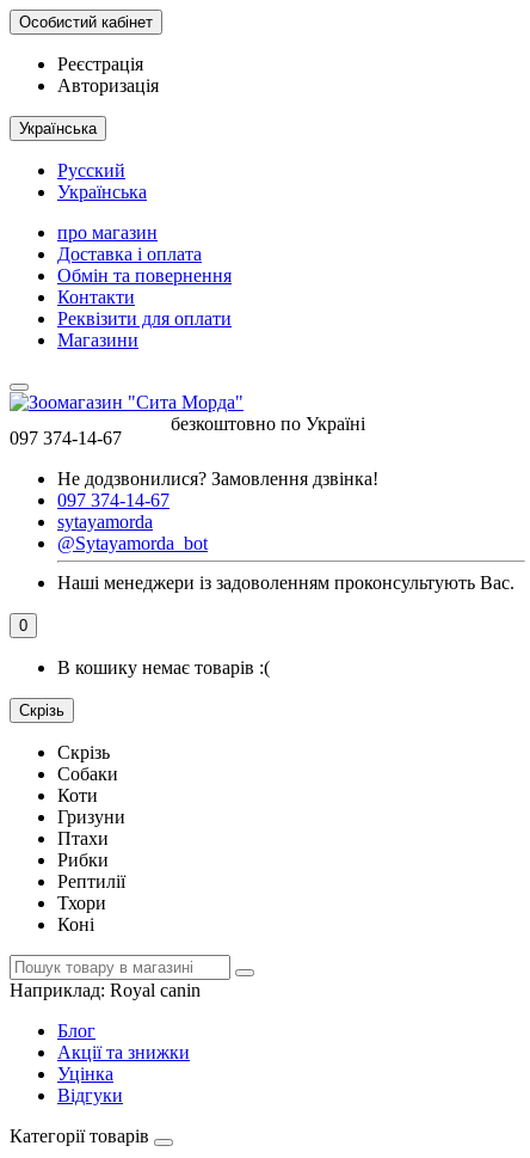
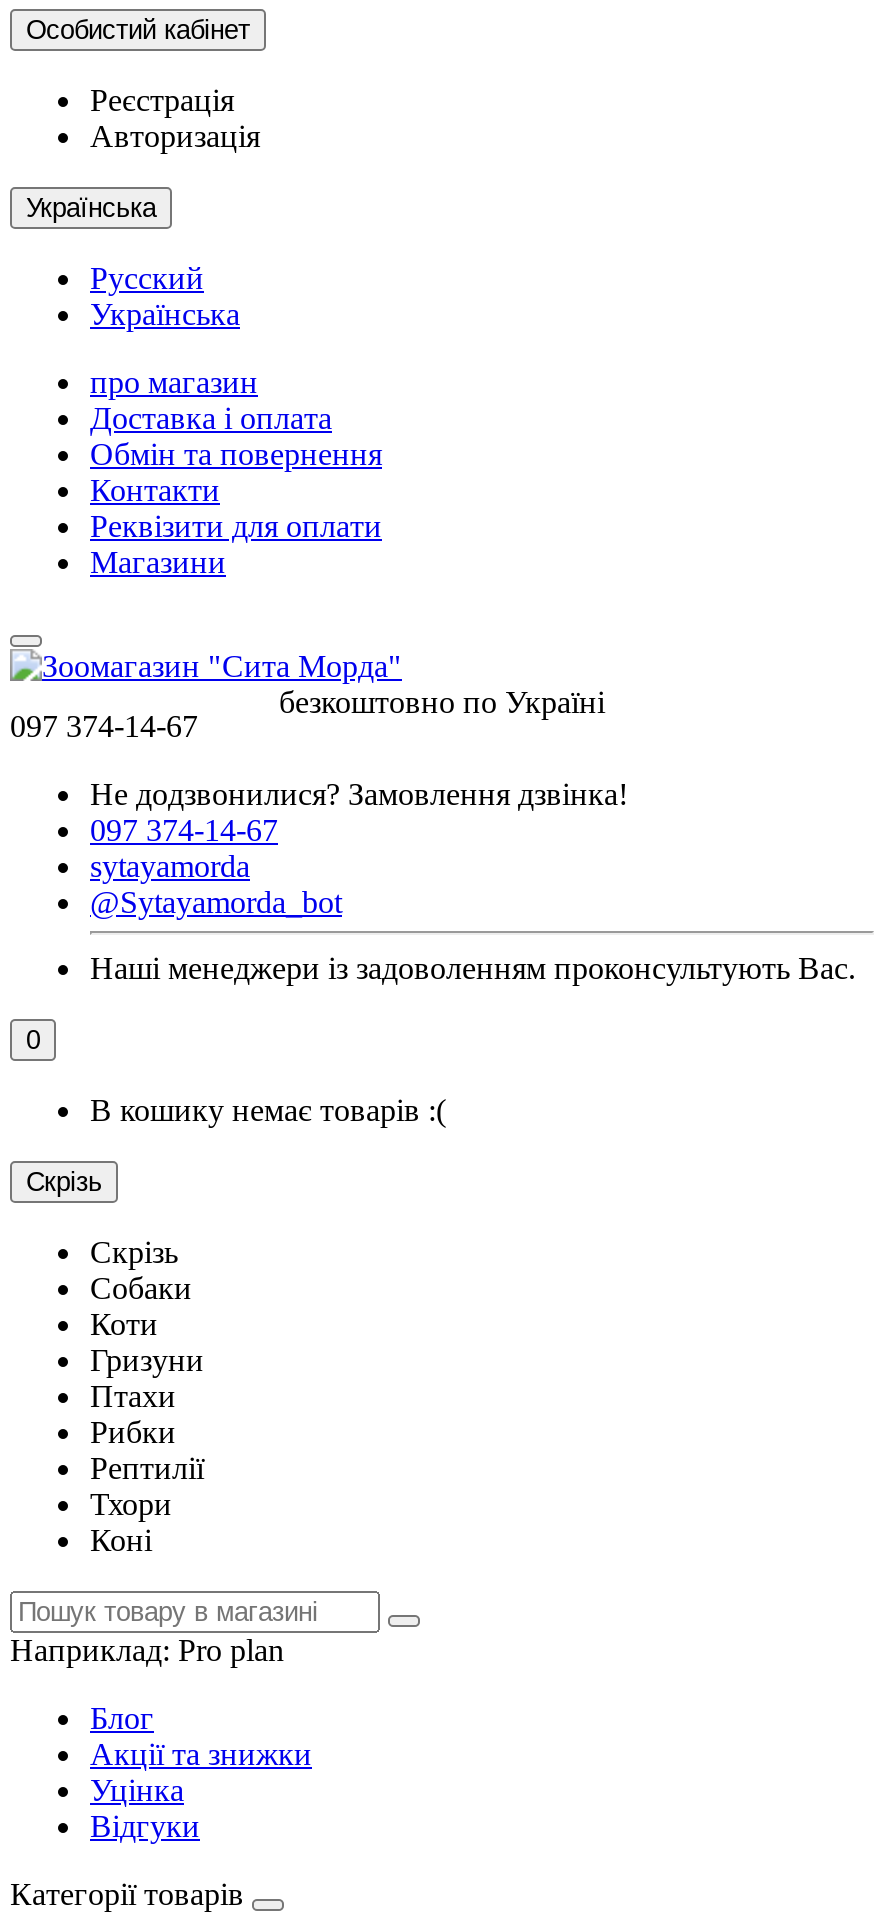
[10,980,201,1000] Наприклад:Royal canin -> [10,1633,284,1667] Наприклад:Pro plan

